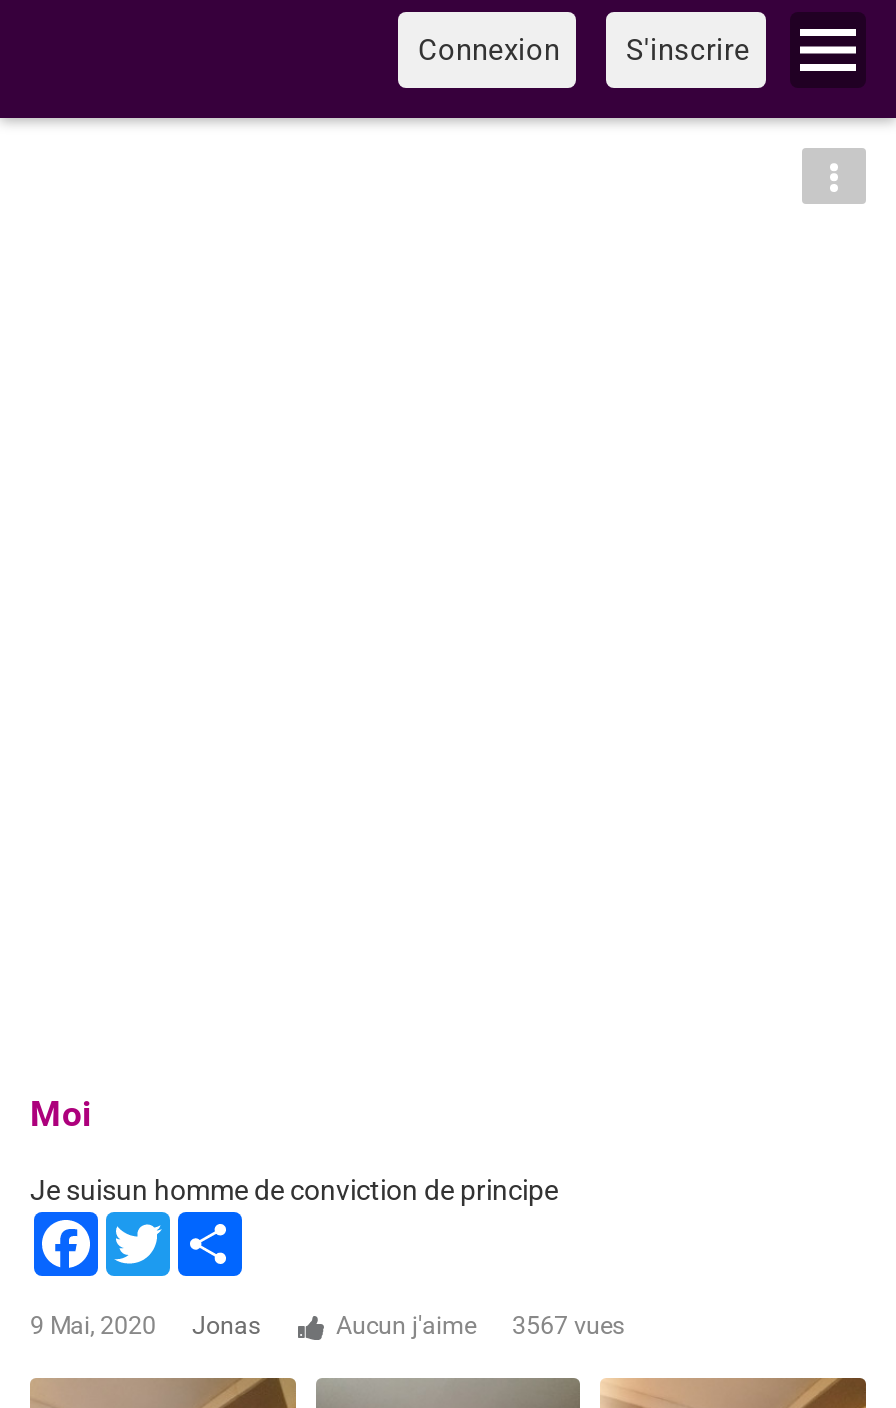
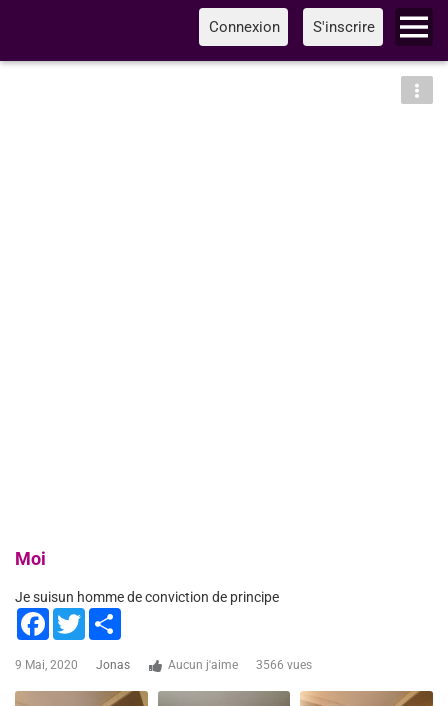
[336,1312,624,1340] Aucun j'aime 3567 vues -> [168,658,312,672] Aucun j'aime 3566 vues

